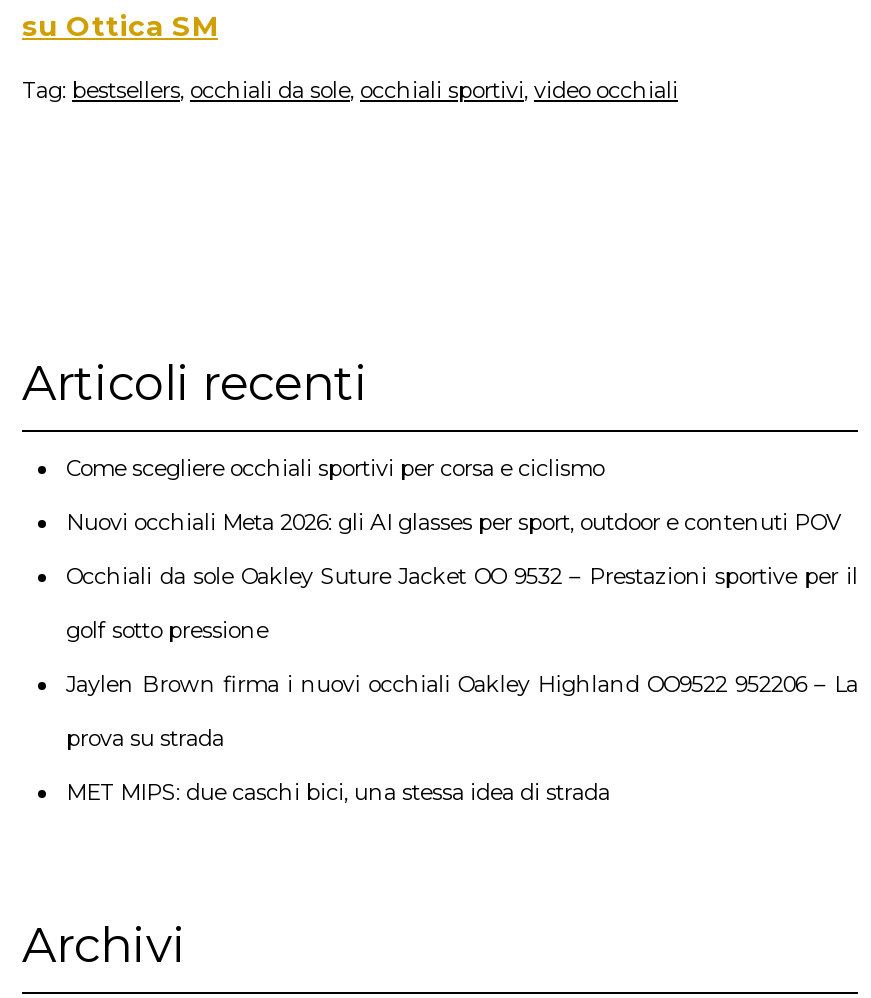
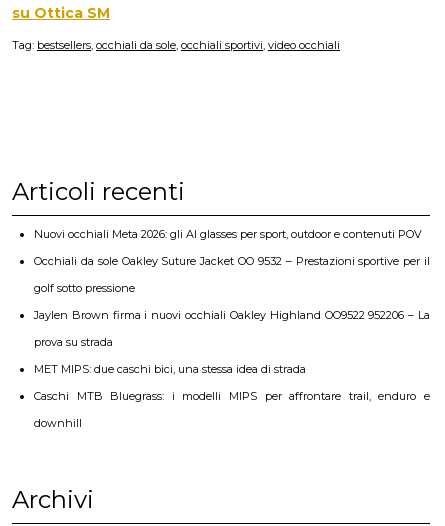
[66,454,604,482] Come scegliere occhiali sportivi per corsa e ciclismo -> none
moved [66,508,858,806] -> [34,227,430,376]: Nuovi occhiali Meta 2026: gli AI glasses per sport, outdoor e contenuti POV | Occhiali da sole Oakley Suture Jacket OO 9532 – Prestazioni sportive per il | golf sotto pressione | Jaylen Brown firma i nuovi occhiali Oakley Highland OO9522 952206 – La | prova su strada | MET MIPS: due caschi bici, una stessa idea di strada
none -> [34,389,430,430] Caschi MTB Bluegrass: i modelli MIPS per affrontare trail, enduro e | downhill

